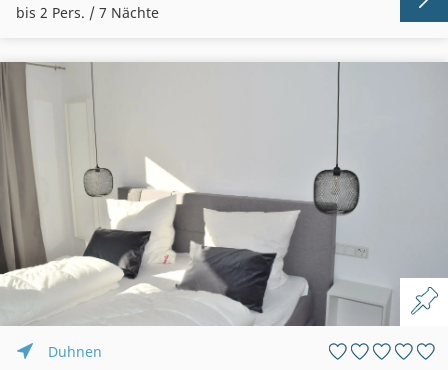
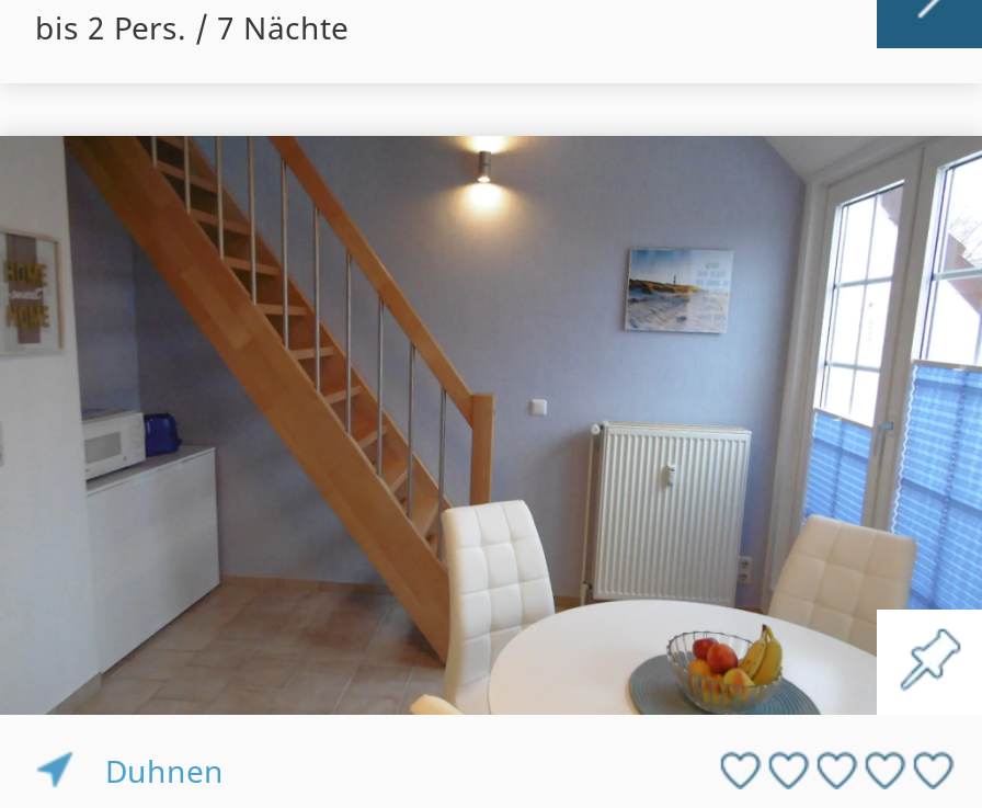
[3,62,445,326] [image] -> [7,134,975,715] [image]

